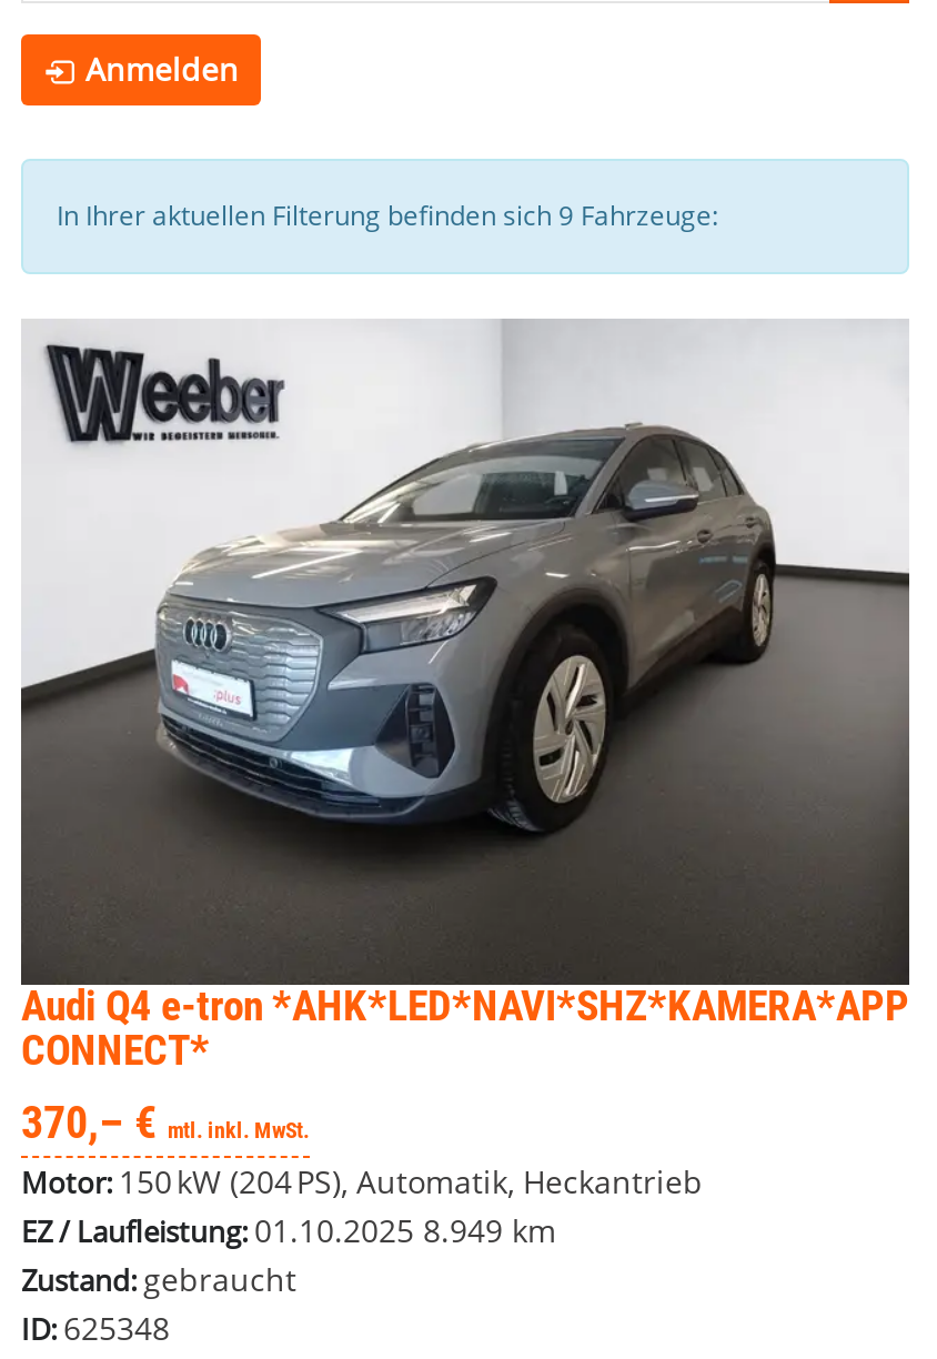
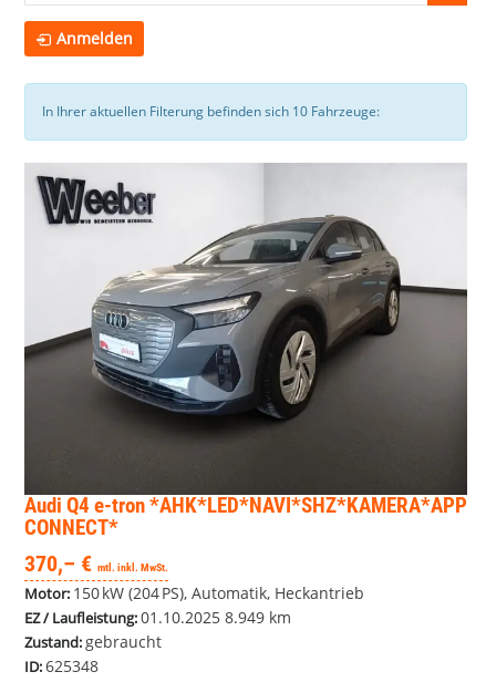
[57,197,718,234] In Ihrer aktuellen Filterung befinden sich 9 Fahrzeuge: -> [42,102,380,121] In Ihrer aktuellen Filterung befinden sich 10 Fahrzeuge:

